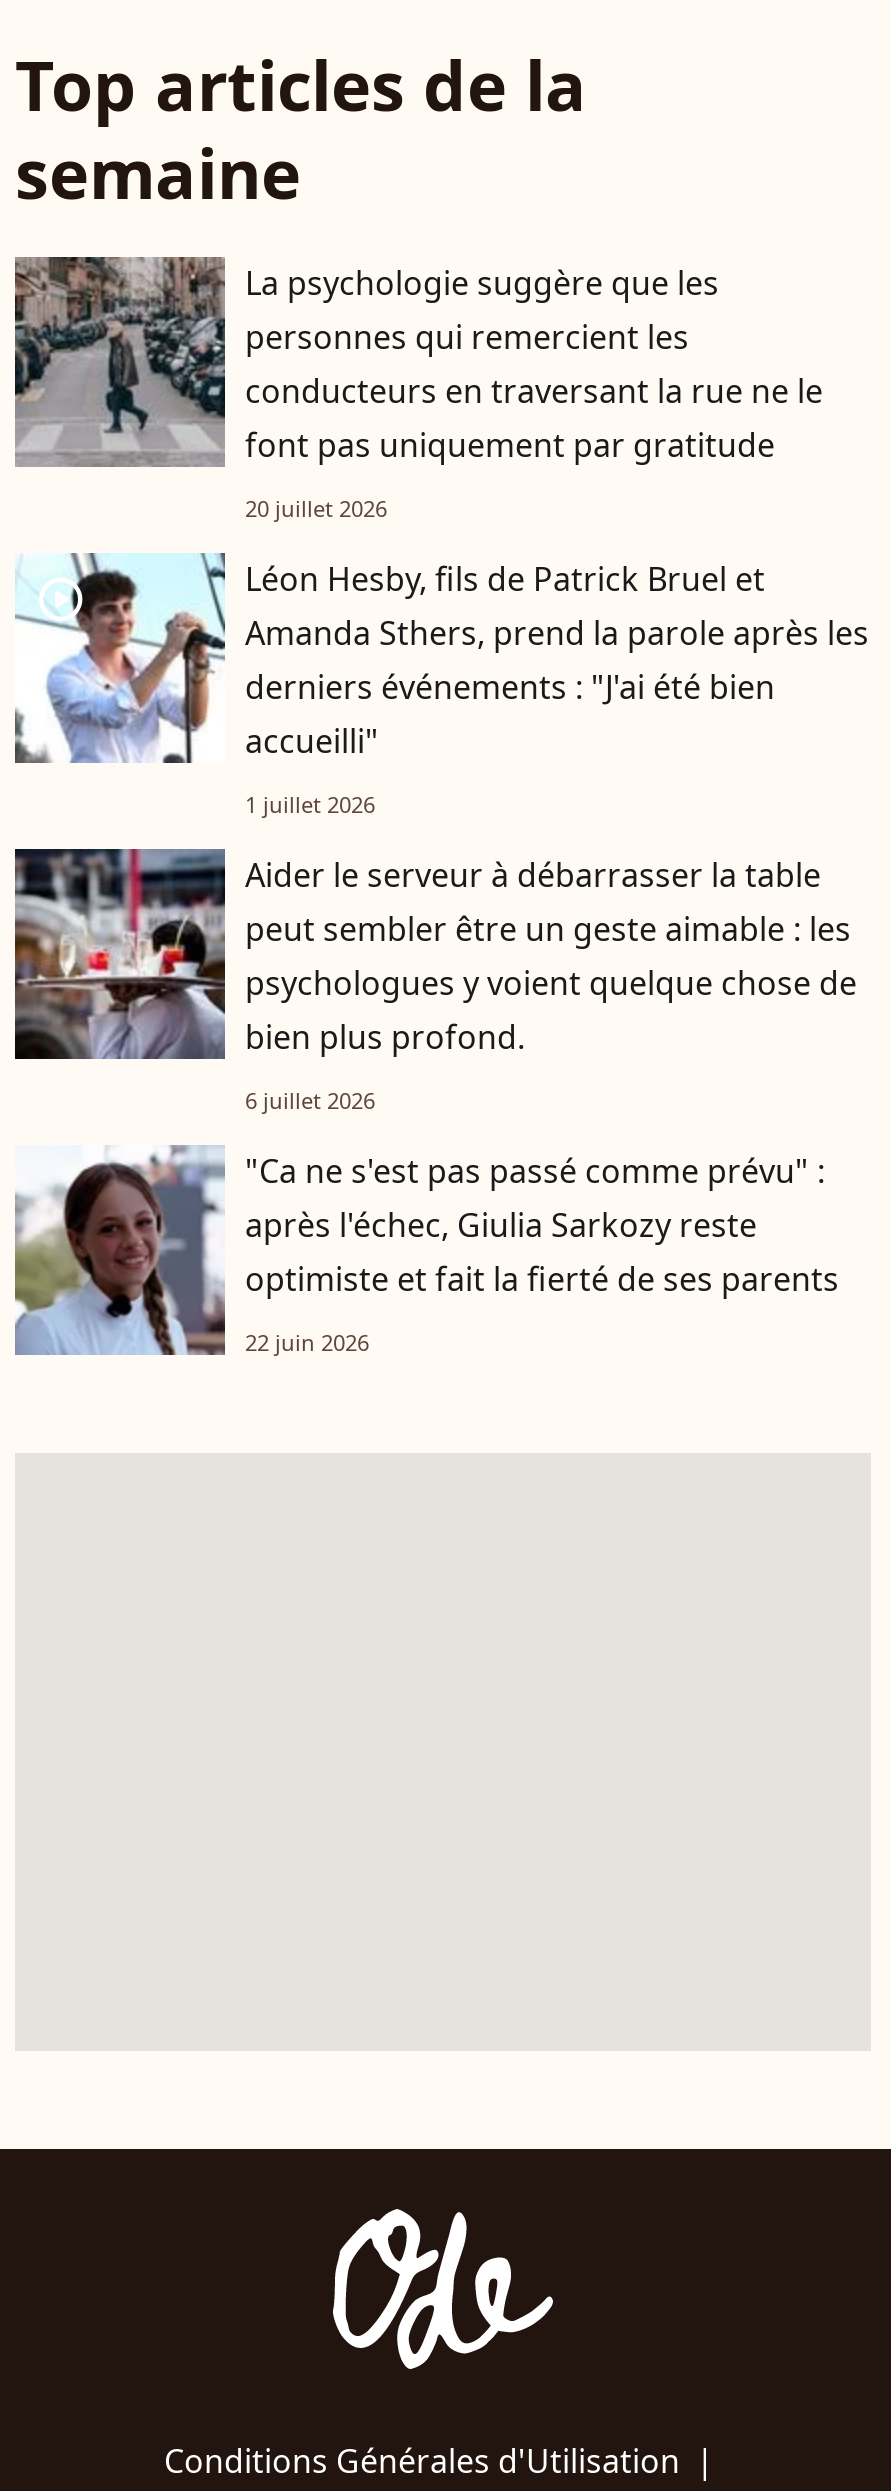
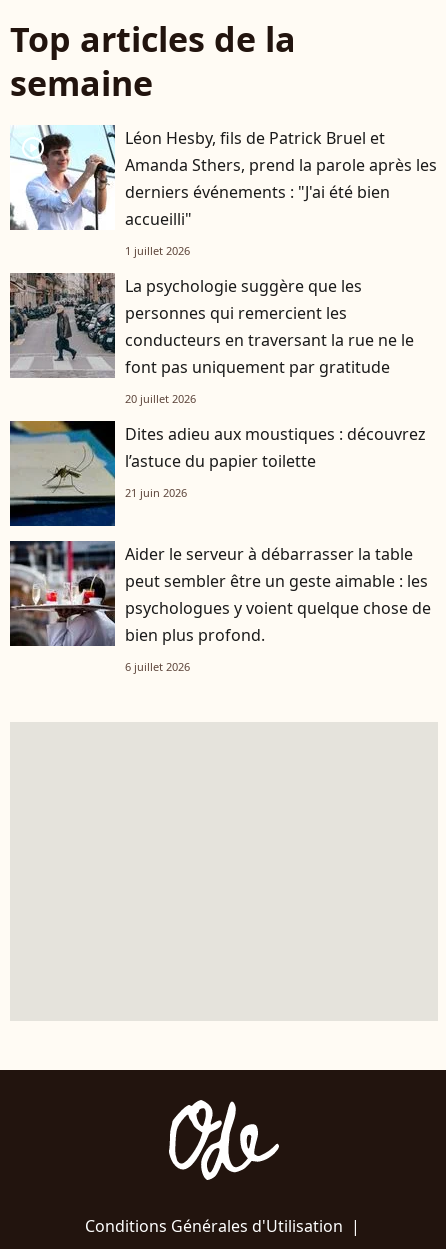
moved [13,255,823,522] -> [10,272,414,406]: [image] | La psychologie suggère que les | personnes qui remercient les | conducteurs en traversant la rue ne le | font pas uniquement par gratitude | 20 juillet 2026
moved [11,555,869,818] -> [8,126,437,258]: [image] | Léon Hesby, fils de Patrick Bruel et | Amanda Sthers, prend la parole après les | derniers événements : "J'ai été bien | accueilli" | 1 juillet 2026
none -> [125,423,426,500] Dites adieu aux moustiques : découvrez | l’astuce du papier toilette | 21 juin 2026
moved [11,845,857,1114] -> [8,539,431,674]: [image] | Aider le serveur à débarrasser la table | peut sembler être un geste aimable : les | psychologues y voient quelque chose de | bien plus profond. | 6 juillet 2026
[13,1145,217,1357] [image] -> [9,420,111,527] [image]
[245,1148,839,1356] "Ca ne s'est pas passé comme prévu" : | après l'échec, Giulia Sarkozy reste | optimiste et fait la fierté de ses parents | 22 juin 2026 -> none

